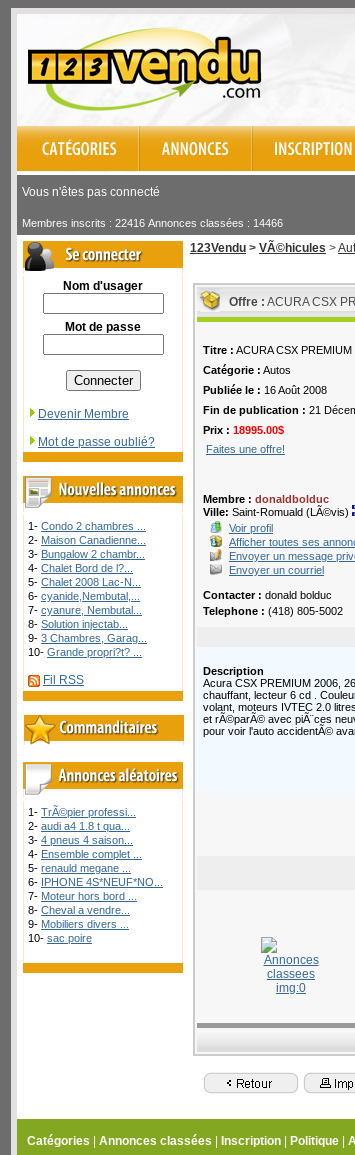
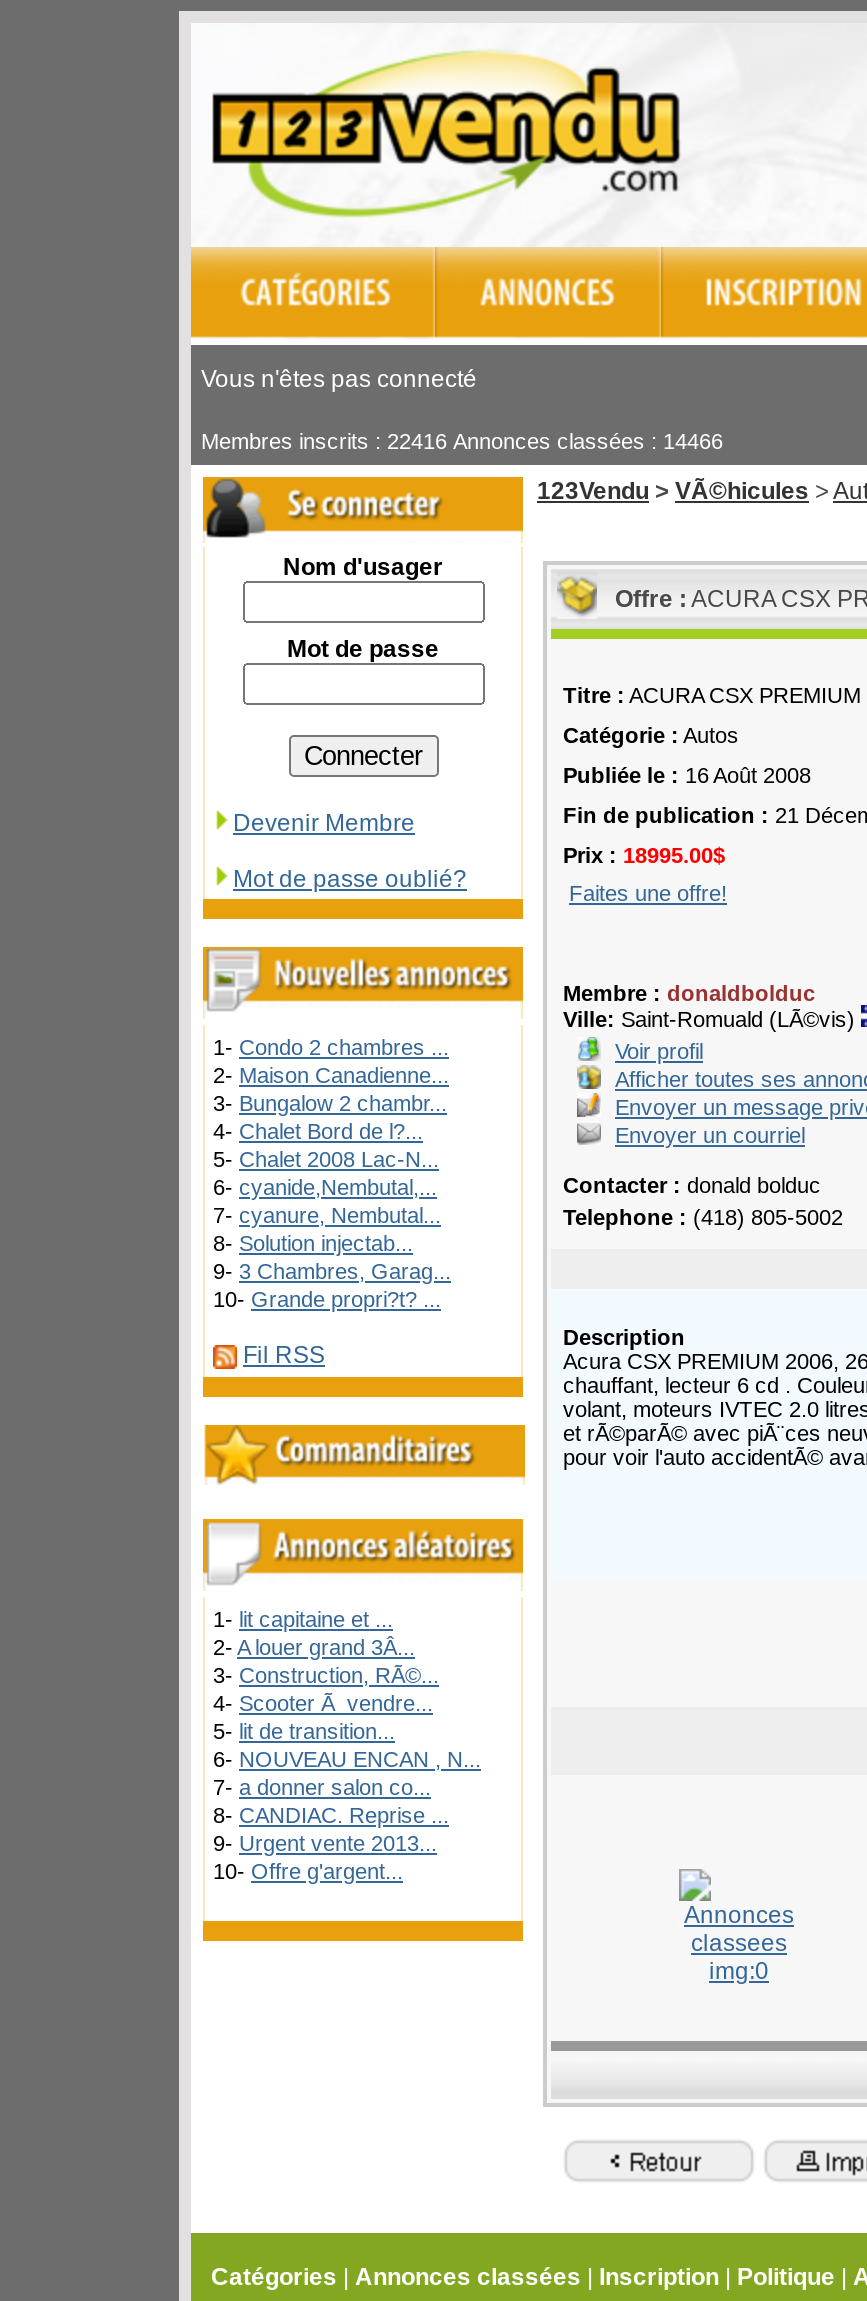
[28,806,163,944] 1- TrÃ©pier professi... | 2- audi a4 1.8 t qua... | 3- 4 pneus 4 saison... | 4- Ensemble complet ... | 5- renauld megane ... | 6- IPHONE 4S*NEUF*NO... | 7- Moteur hors bord ... | 8- Cheval a vendre... | 9- Mobiliers divers ... | 10- sac poire -> [213,1607,481,1883] 1- lit capitaine et ... | 2- A louer grand 3Â... | 3- Construction, RÃ©... | 4- Scooter Ã vendre... | 5- lit de transition... | 6- NOUVEAU ENCAN , N... | 7- a donner salon co... | 8- CANDIAC. Reprise ... | 9- Urgent vente 2013... | 10- Offre g'argent...

